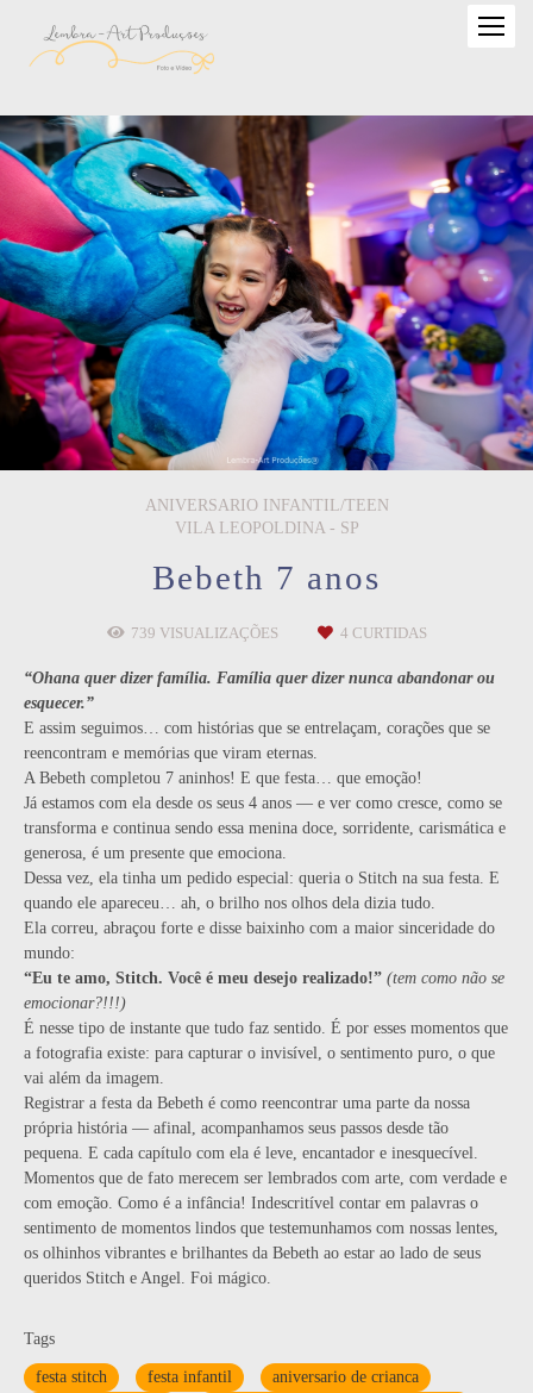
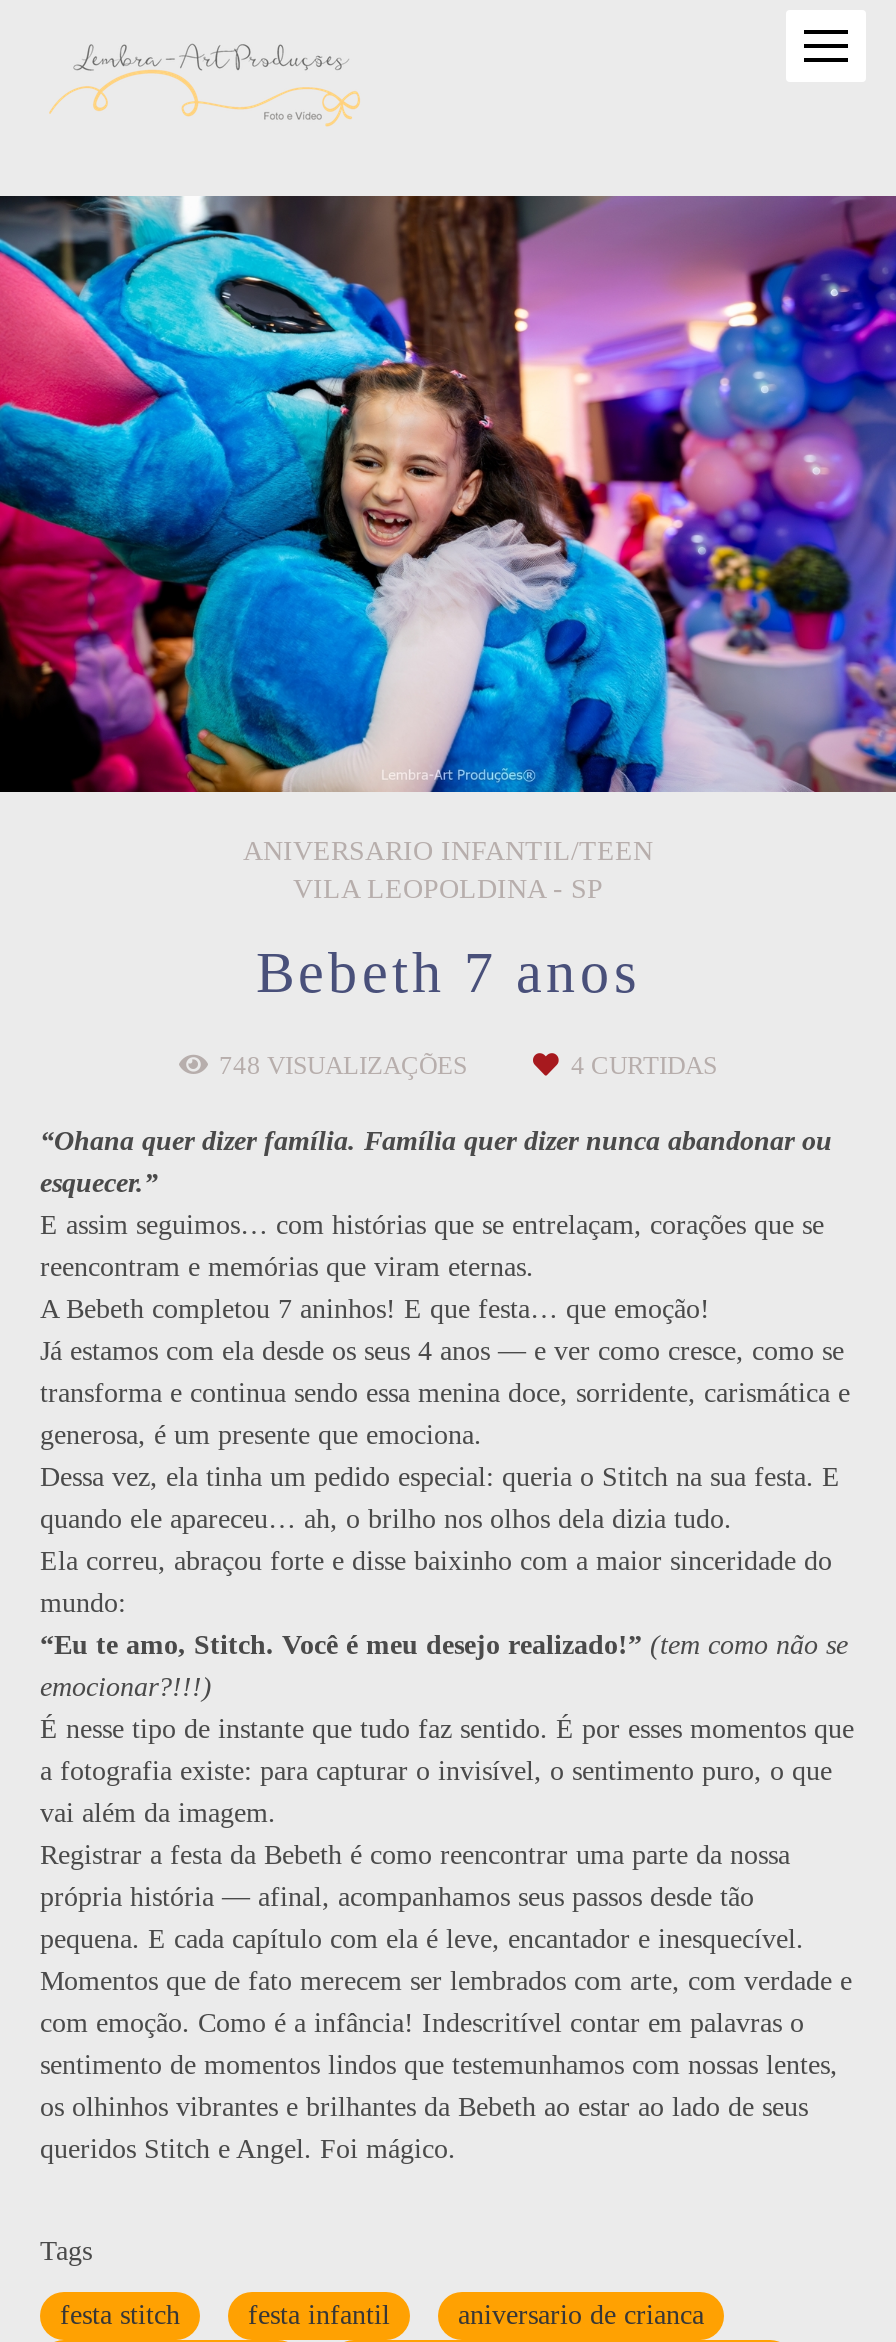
[130,625,281,642] 739 VISUALIZAÇÕES -> [219,1052,473,1080] 748 VISUALIZAÇÕES

